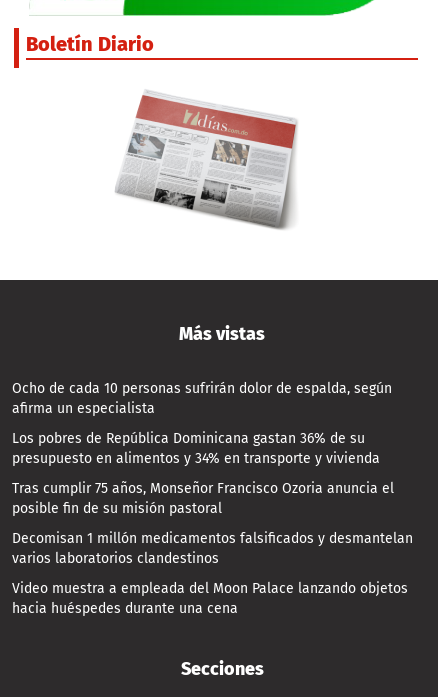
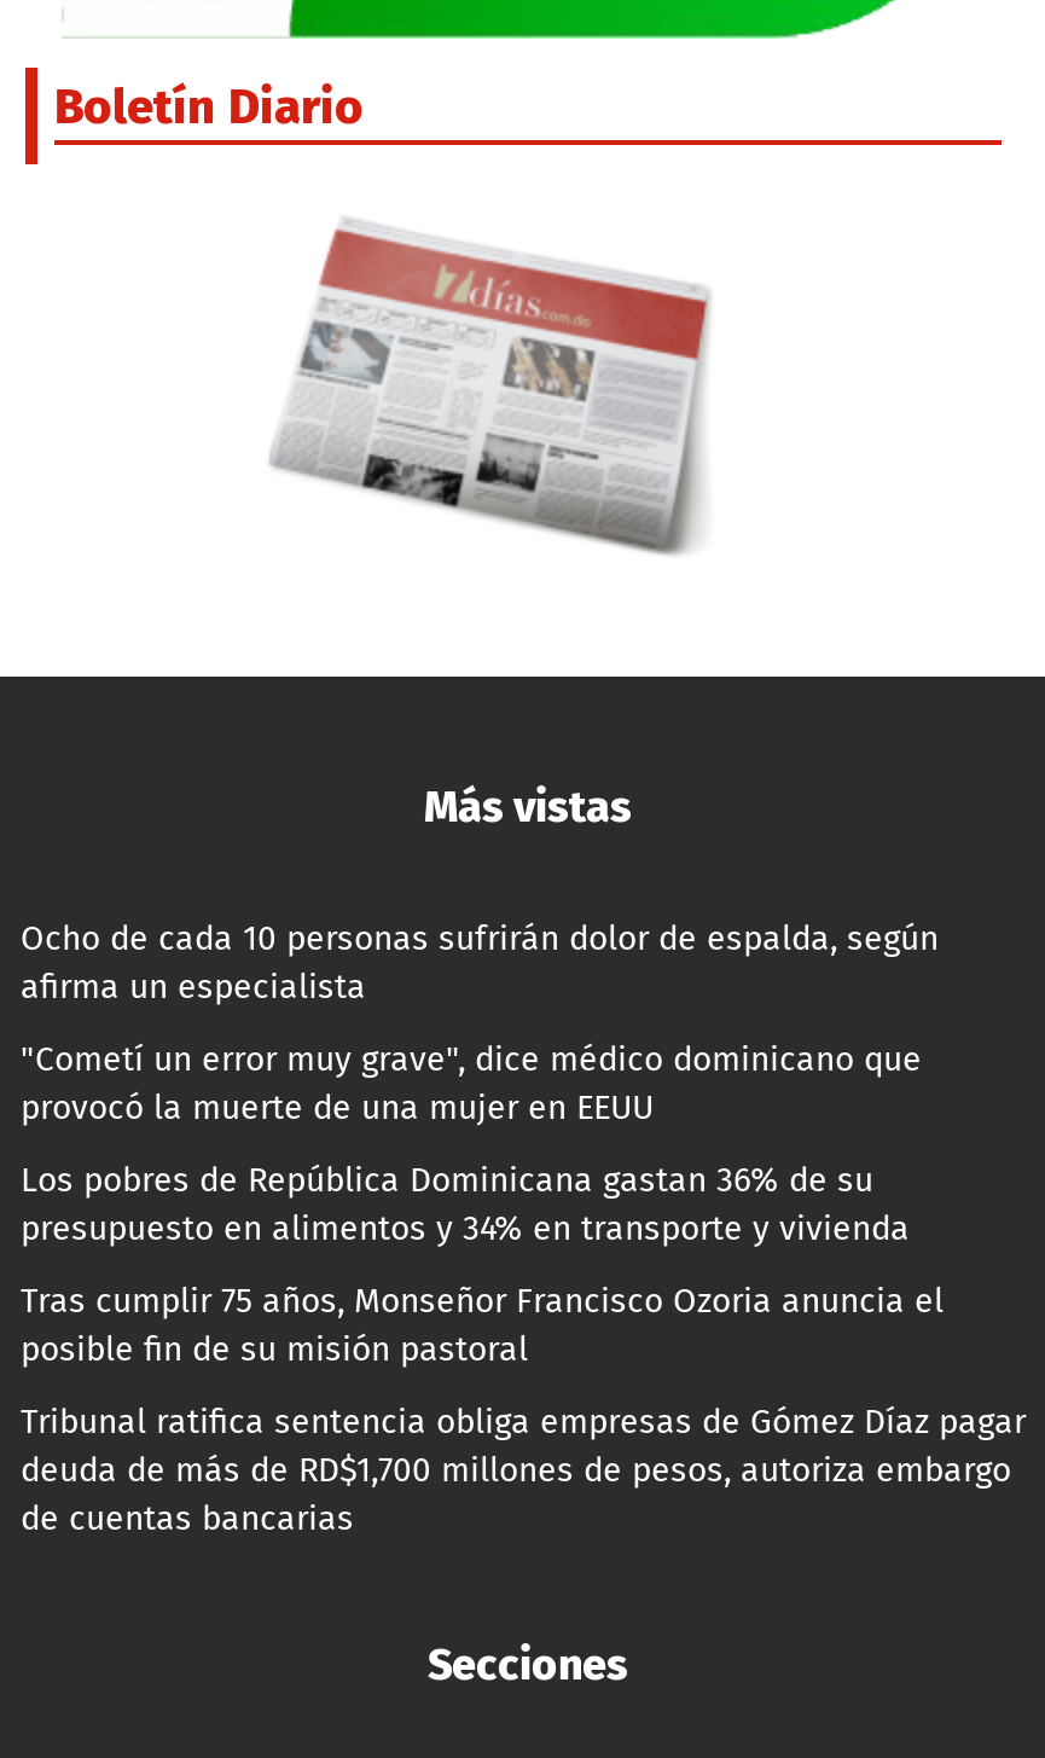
none -> [21,1039,922,1129] "Cometí un error muy grave", dice médico dominicano que | provocó la muerte de una mujer en EEUU
moved [12,430,394,517] -> [21,1160,944,1370]: Los pobres de República Dominicana gastan 36% de su | presupuesto en alimentos y 34% en transporte y vivienda | Tras cumplir 75 años, Monseñor Francisco Ozoria anuncia el | posible fin de su misión pastoral
[12,530,413,617] Decomisan 1 millón medicamentos falsificados y desmantelan | varios laboratorios clandestinos | Video muestra a empleada del Moon Palace lanzando objetos | hacia huéspedes durante una cena -> [21,1402,1026,1539] Tribunal ratifica sentencia obliga empresas de Gómez Díaz pagar | deuda de más de RD$1,700 millones de pesos, autoriza embargo | de cuentas bancarias

